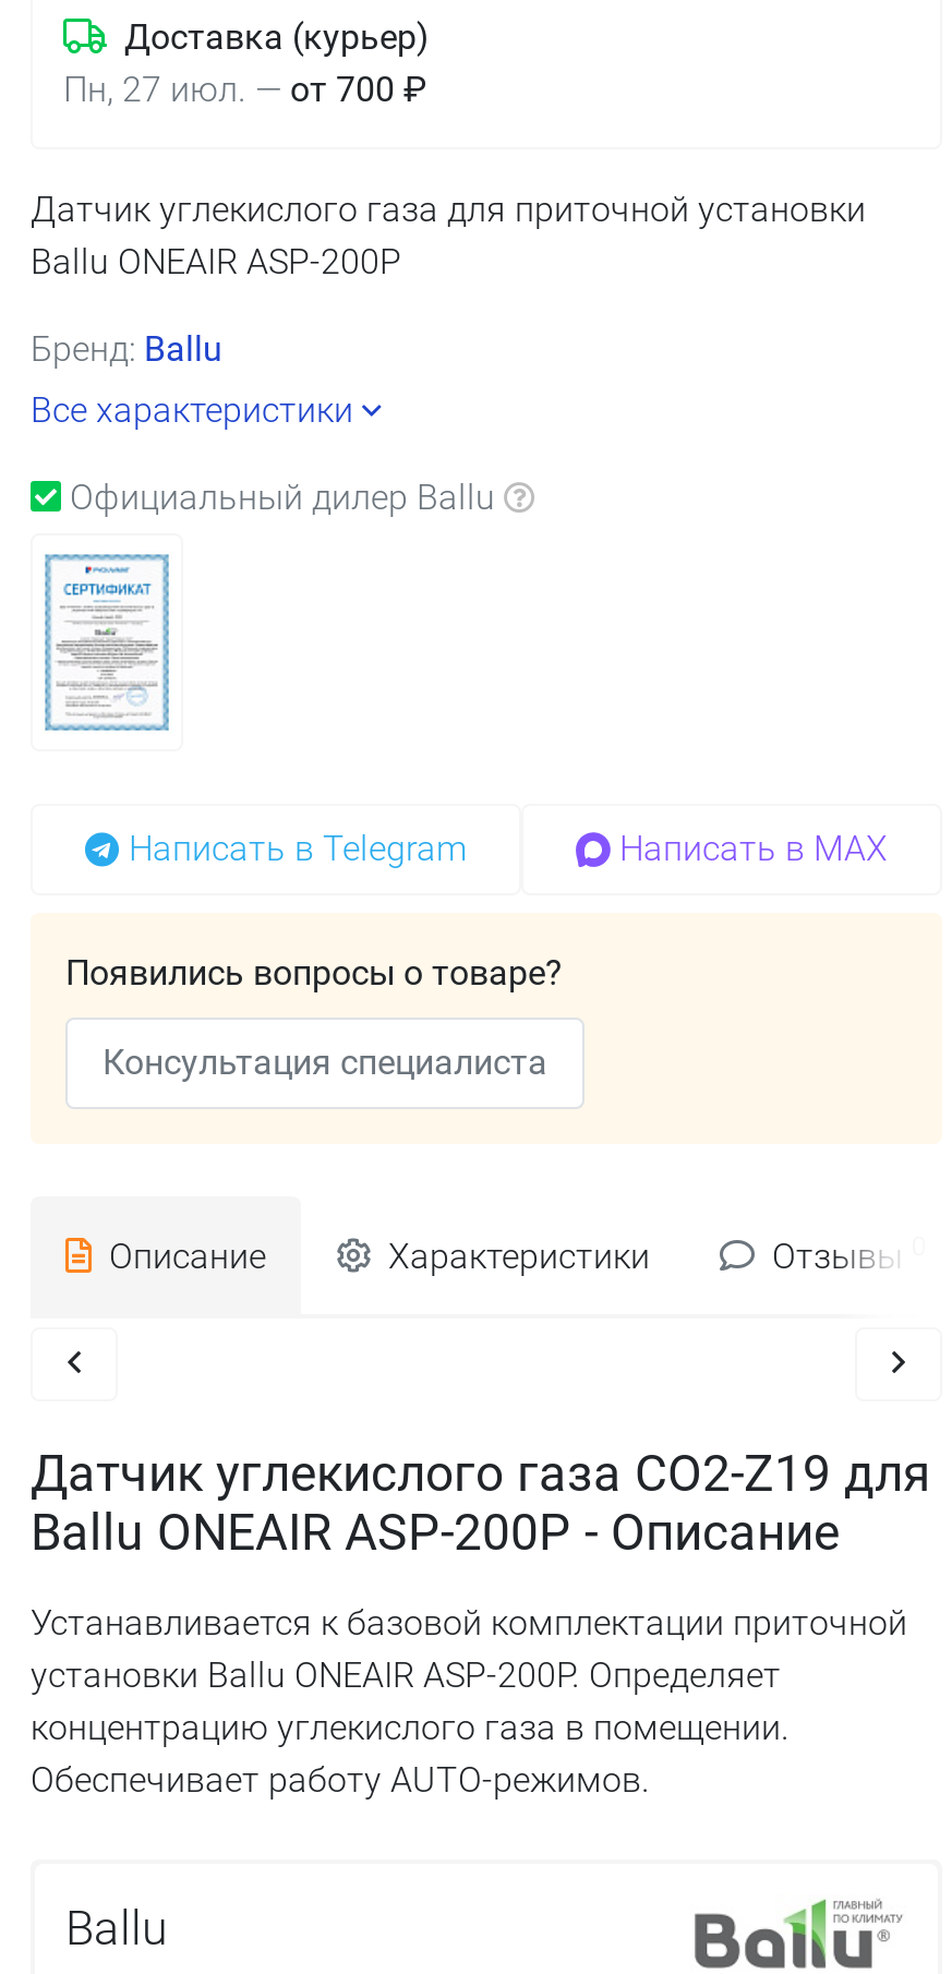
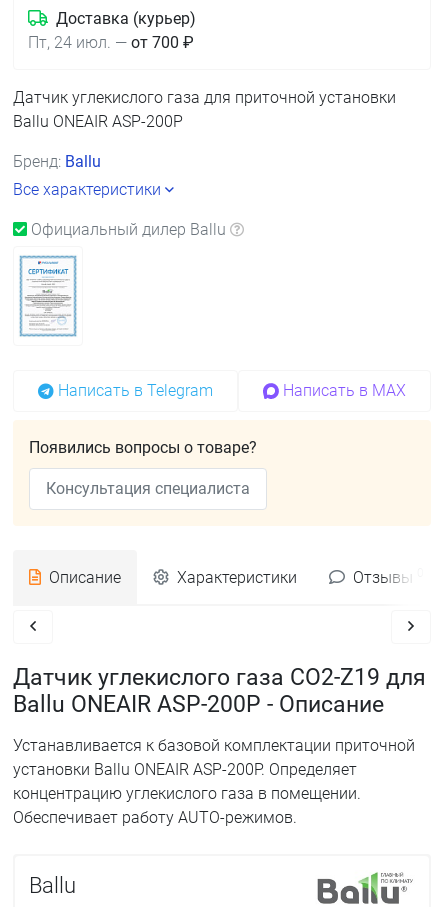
[63,68,427,110] Пн, 27 июл. — от 700 ₽ -> [28,33,194,52] Пт, 24 июл. — от 700 ₽

